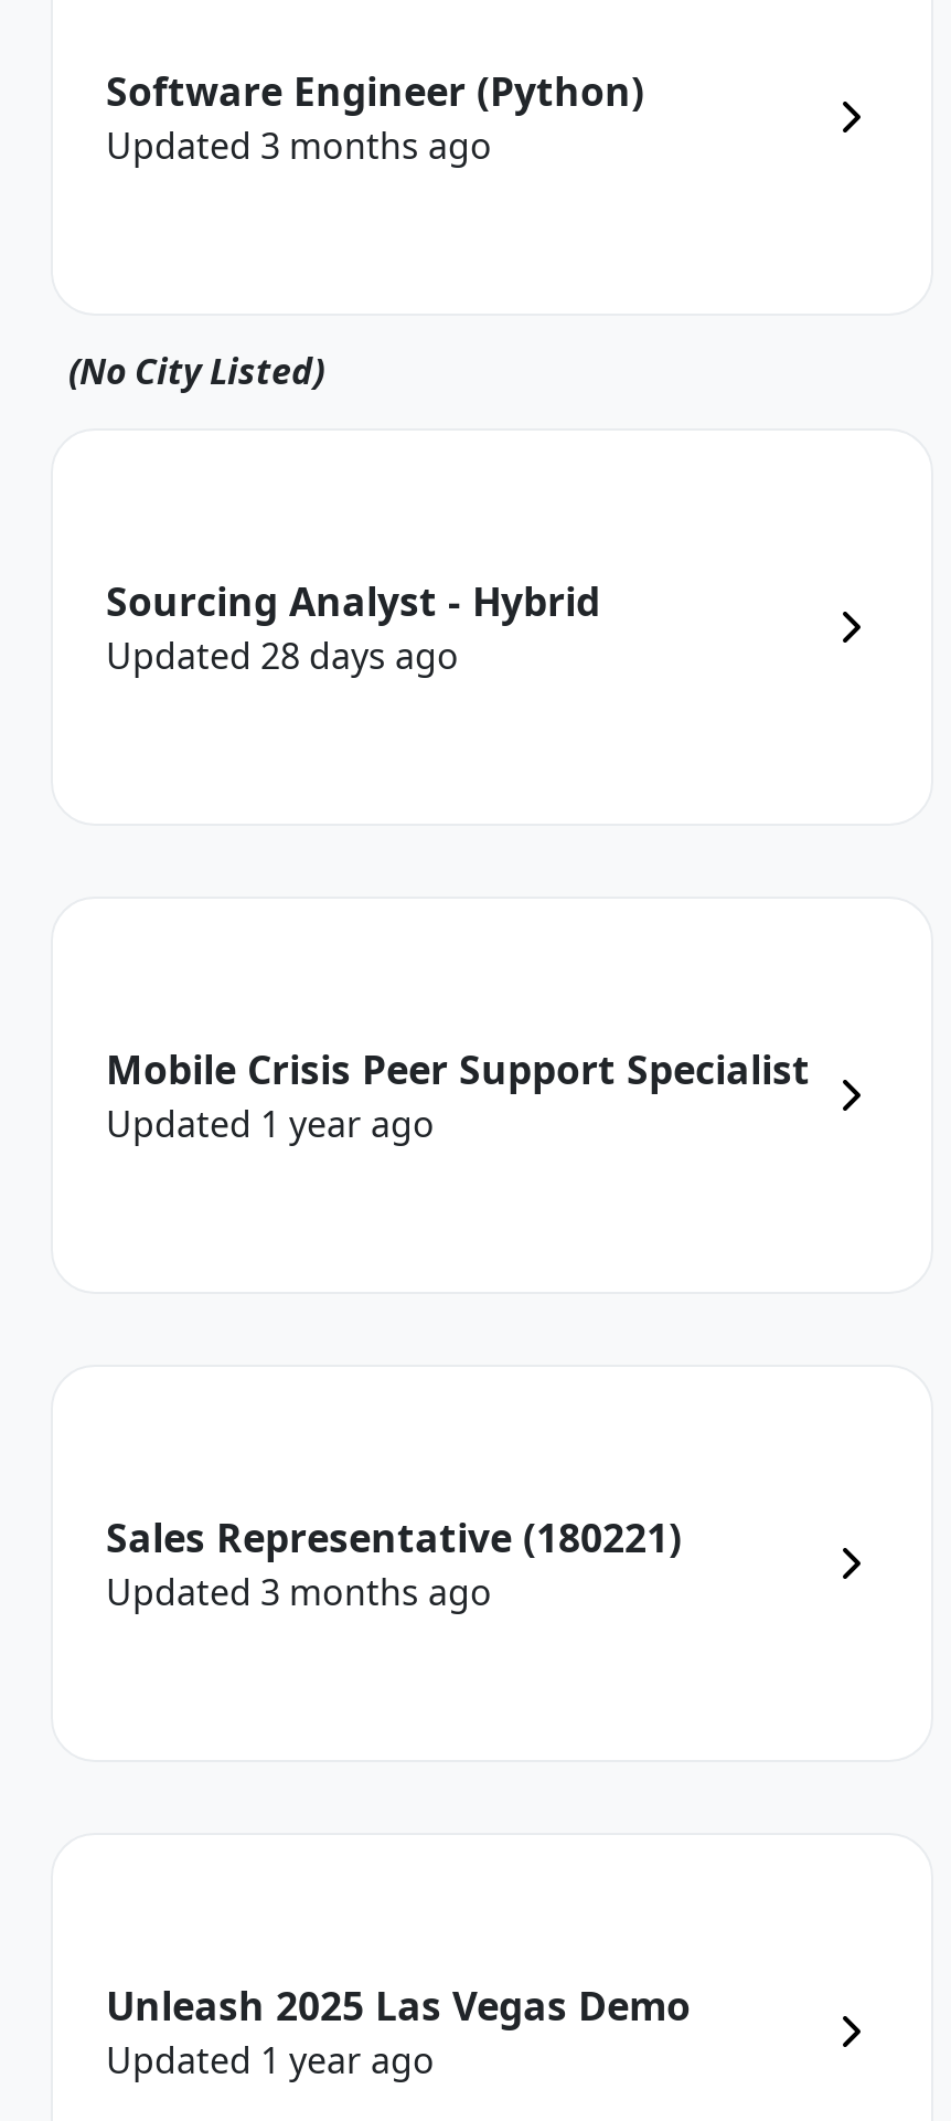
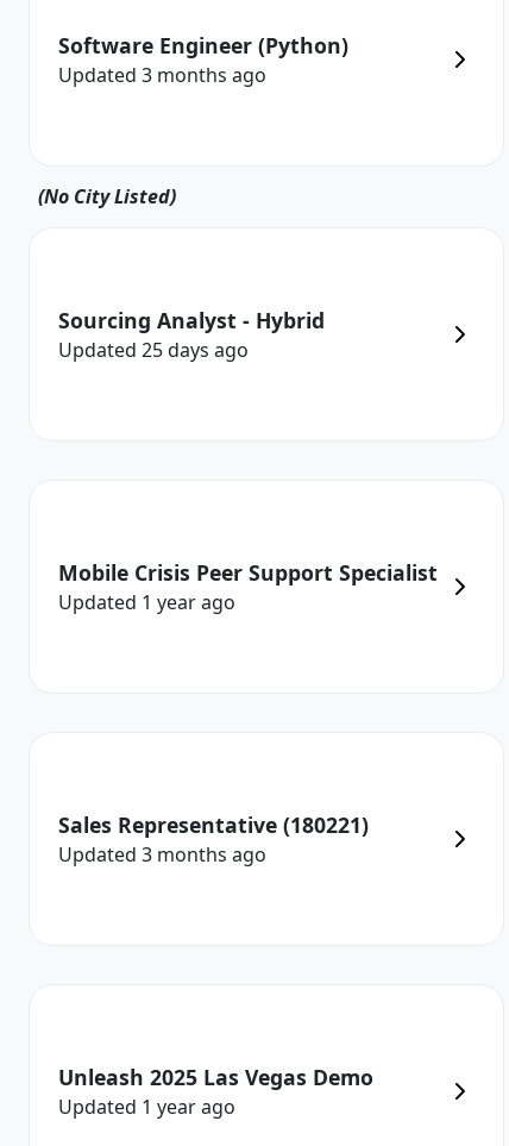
[106,632,459,680] Updated 28 days ago -> [58,337,249,363] Updated 25 days ago

